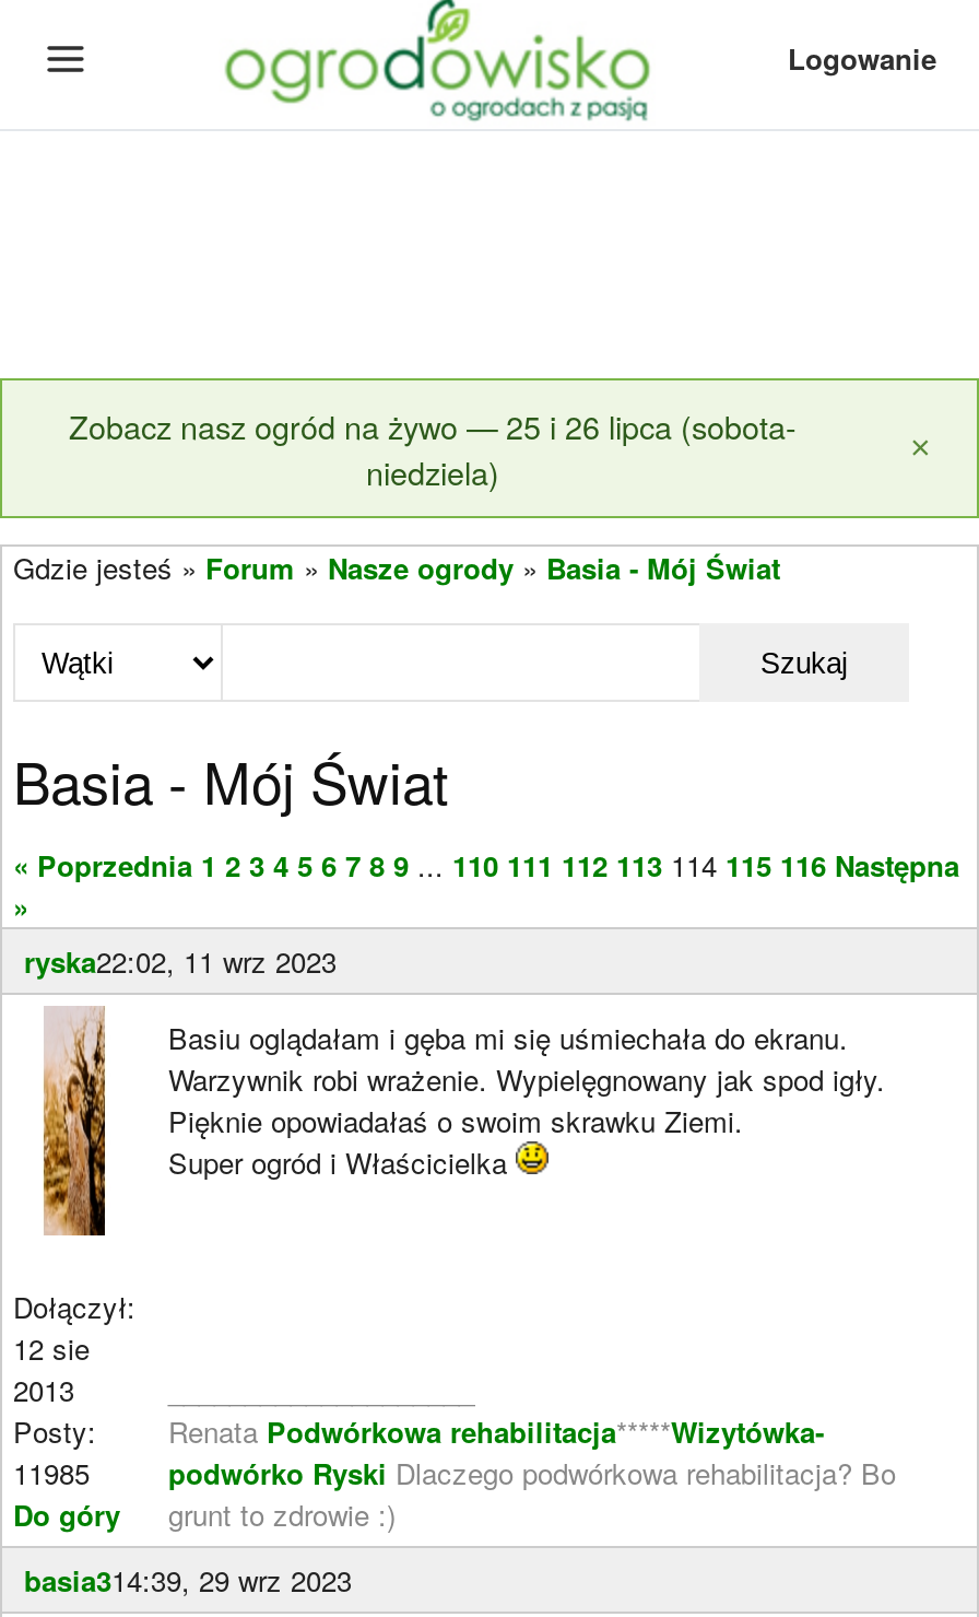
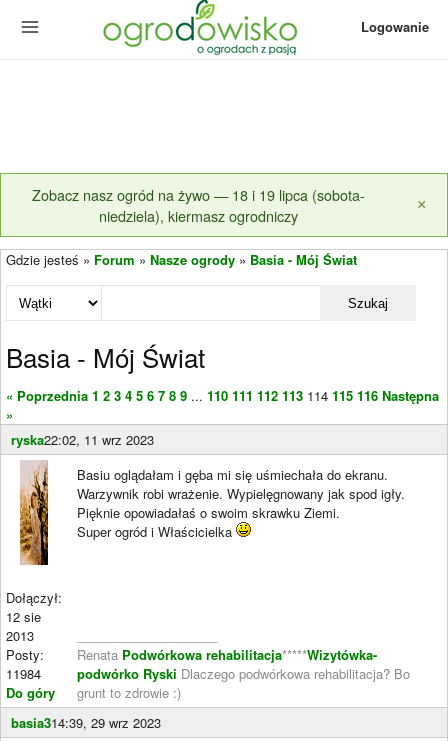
[69,402,797,494] Zobacz nasz ogród na żywo — 25 i 26 lipca (sobota- | niedziela) -> [31,184,364,226] Zobacz nasz ogród na żywo — 18 i 19 lipca (sobota- | niedziela), kiermasz ogrodniczy
[13,1452,896,1493] 11985 podwórko Ryski Dlaczego podwórkowa rehabilitacja? Bo -> [6,664,410,683] 11984 podwórko Ryski Dlaczego podwórkowa rehabilitacja? Bo

